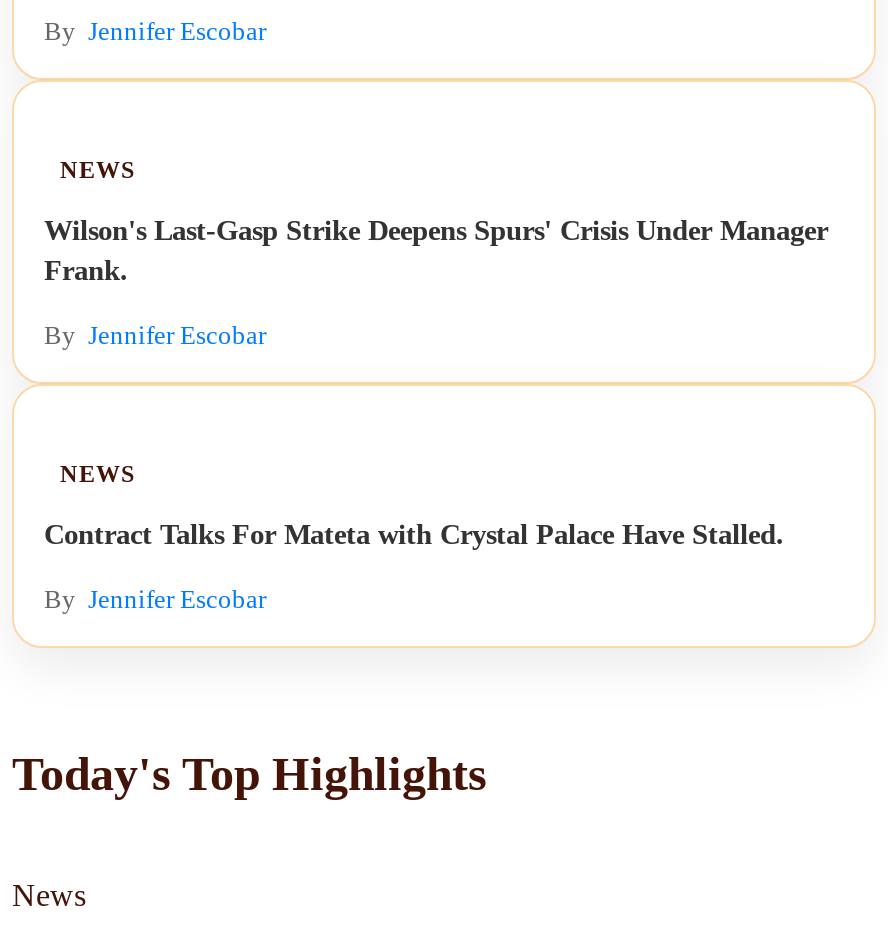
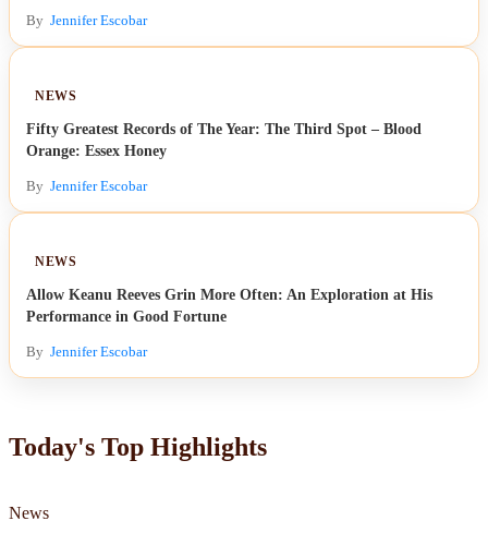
[44,214,828,286] Wilson's Last-Gasp Strike Deepens Spurs' Crisis Under Manager | Frank. -> [26,120,422,159] Fifty Greatest Records of The Year: The Third Spot – Blood | Orange: Essex Honey
[44,518,784,550] Contract Talks For Mateta with Crystal Palace Have Stalled. -> [26,286,432,325] Allow Keanu Reeves Grin More Often: An Exploration at His | Performance in Good Fortune

